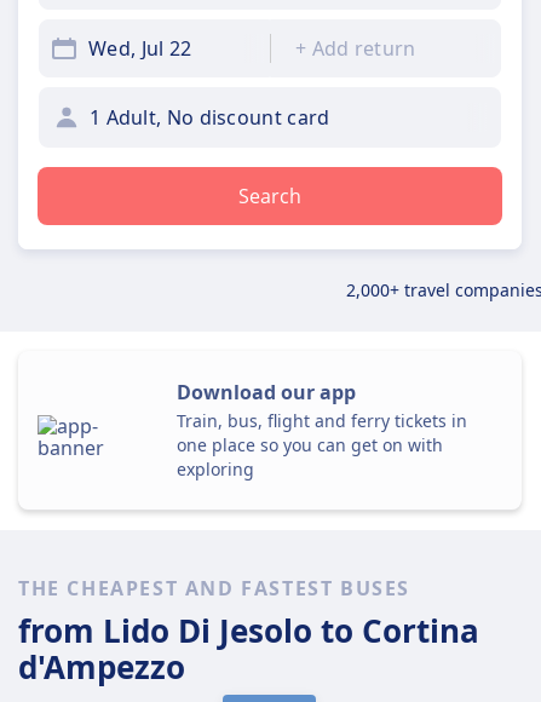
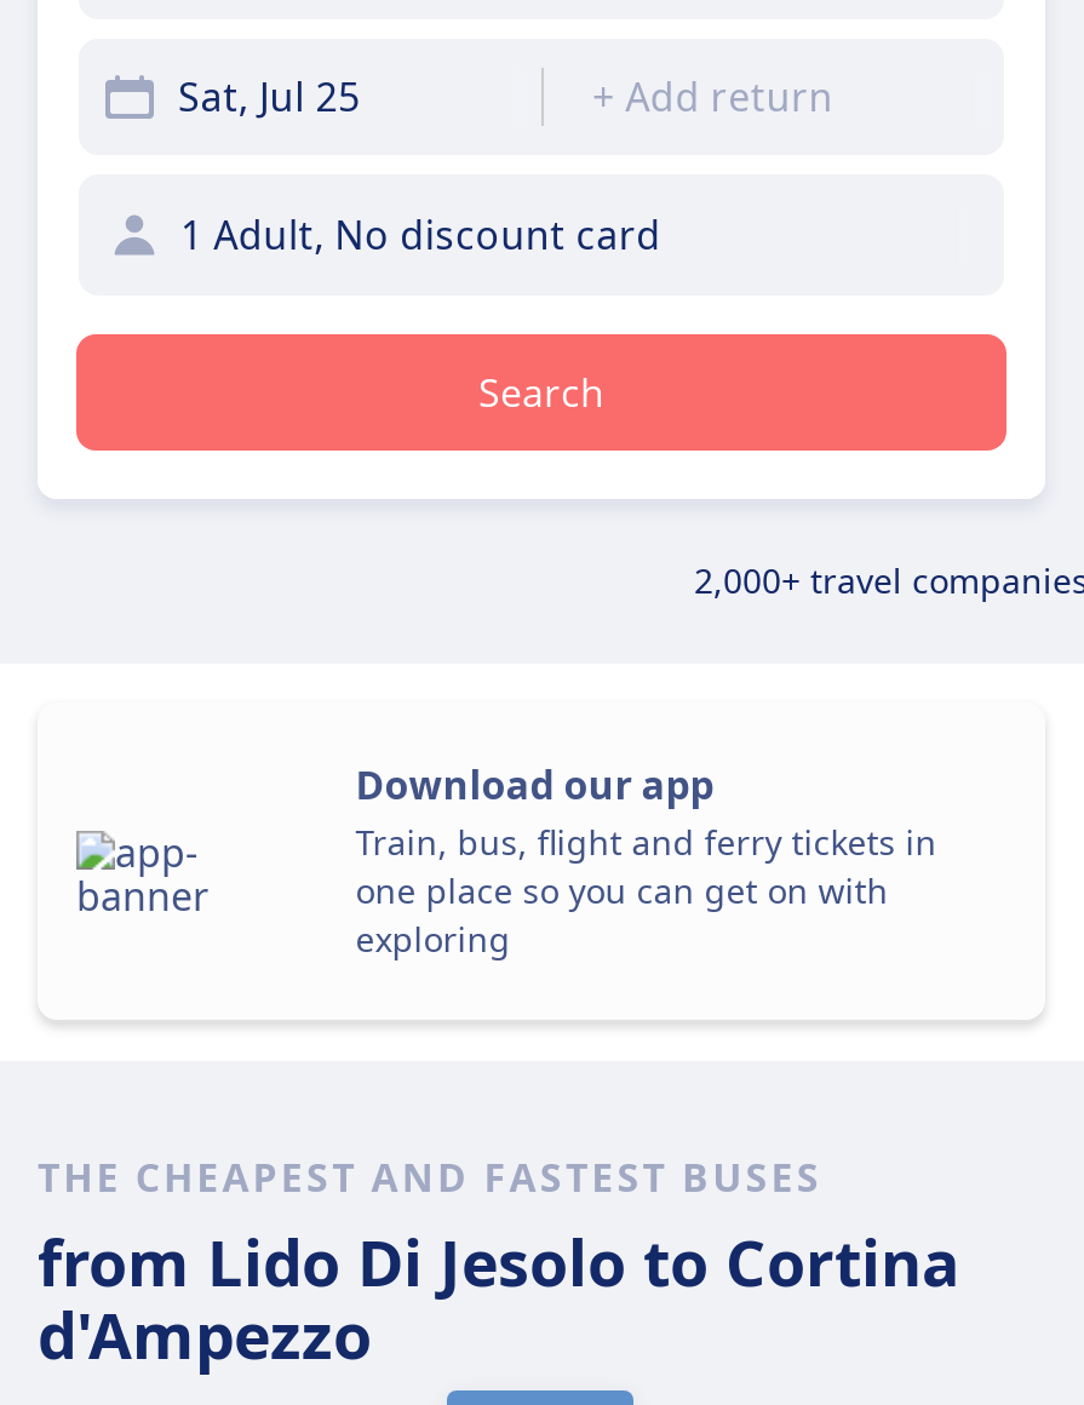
[88,35,192,62] Wed, Jul 22 -> [178,70,360,124] Sat, Jul 25

